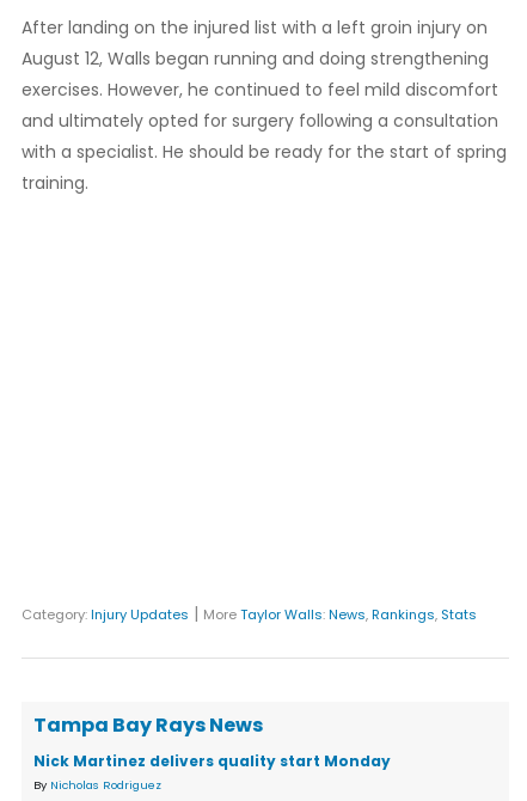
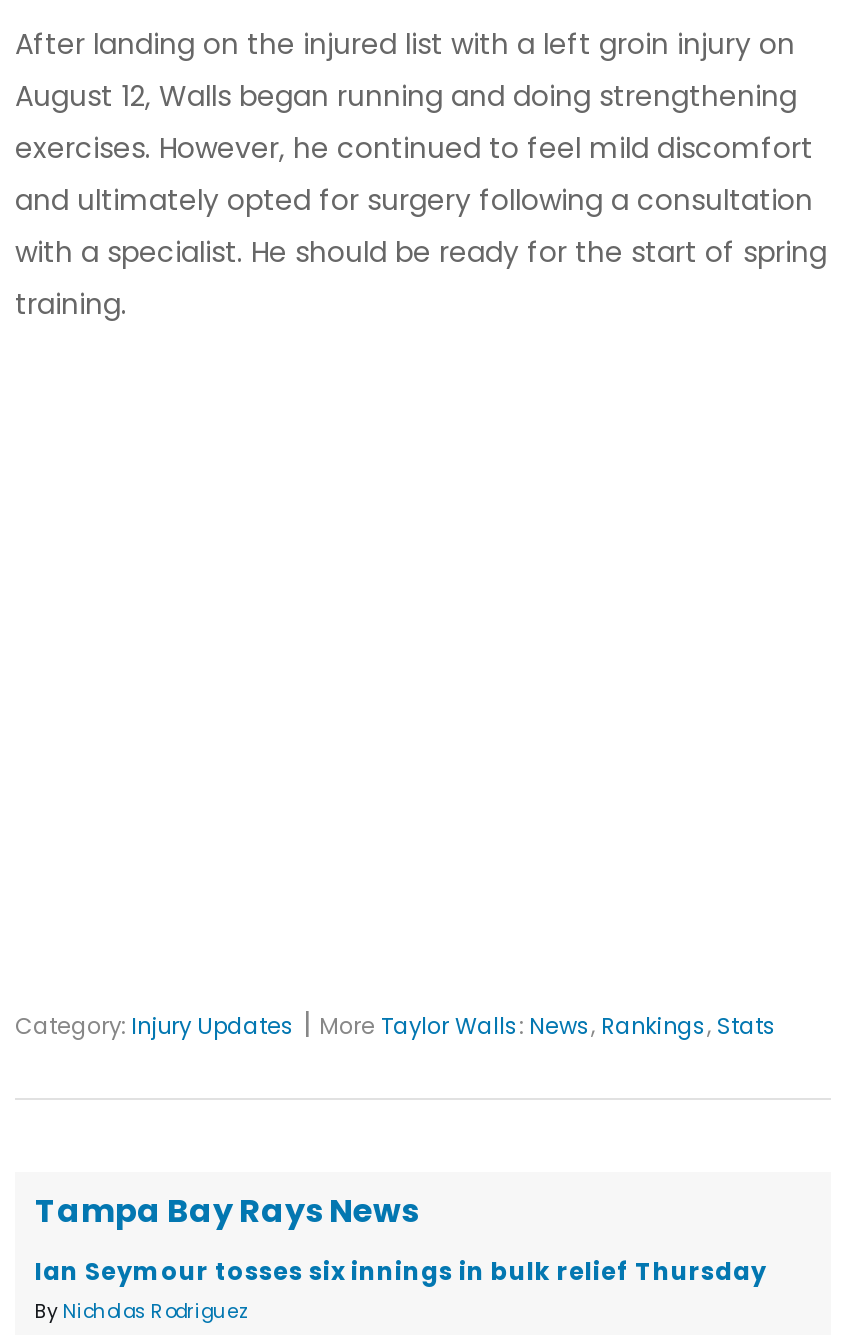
[33,751,391,772] Nick Martinez delivers quality start Monday -> [35,1255,767,1289] Ian Seymour tosses six innings in bulk relief Thursday

